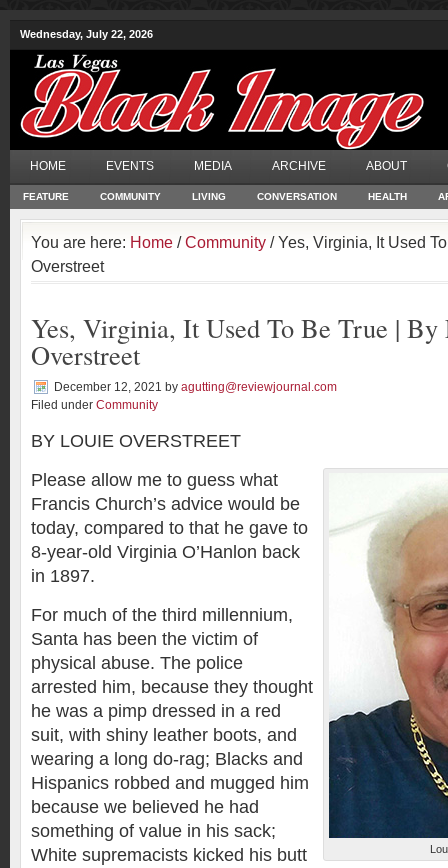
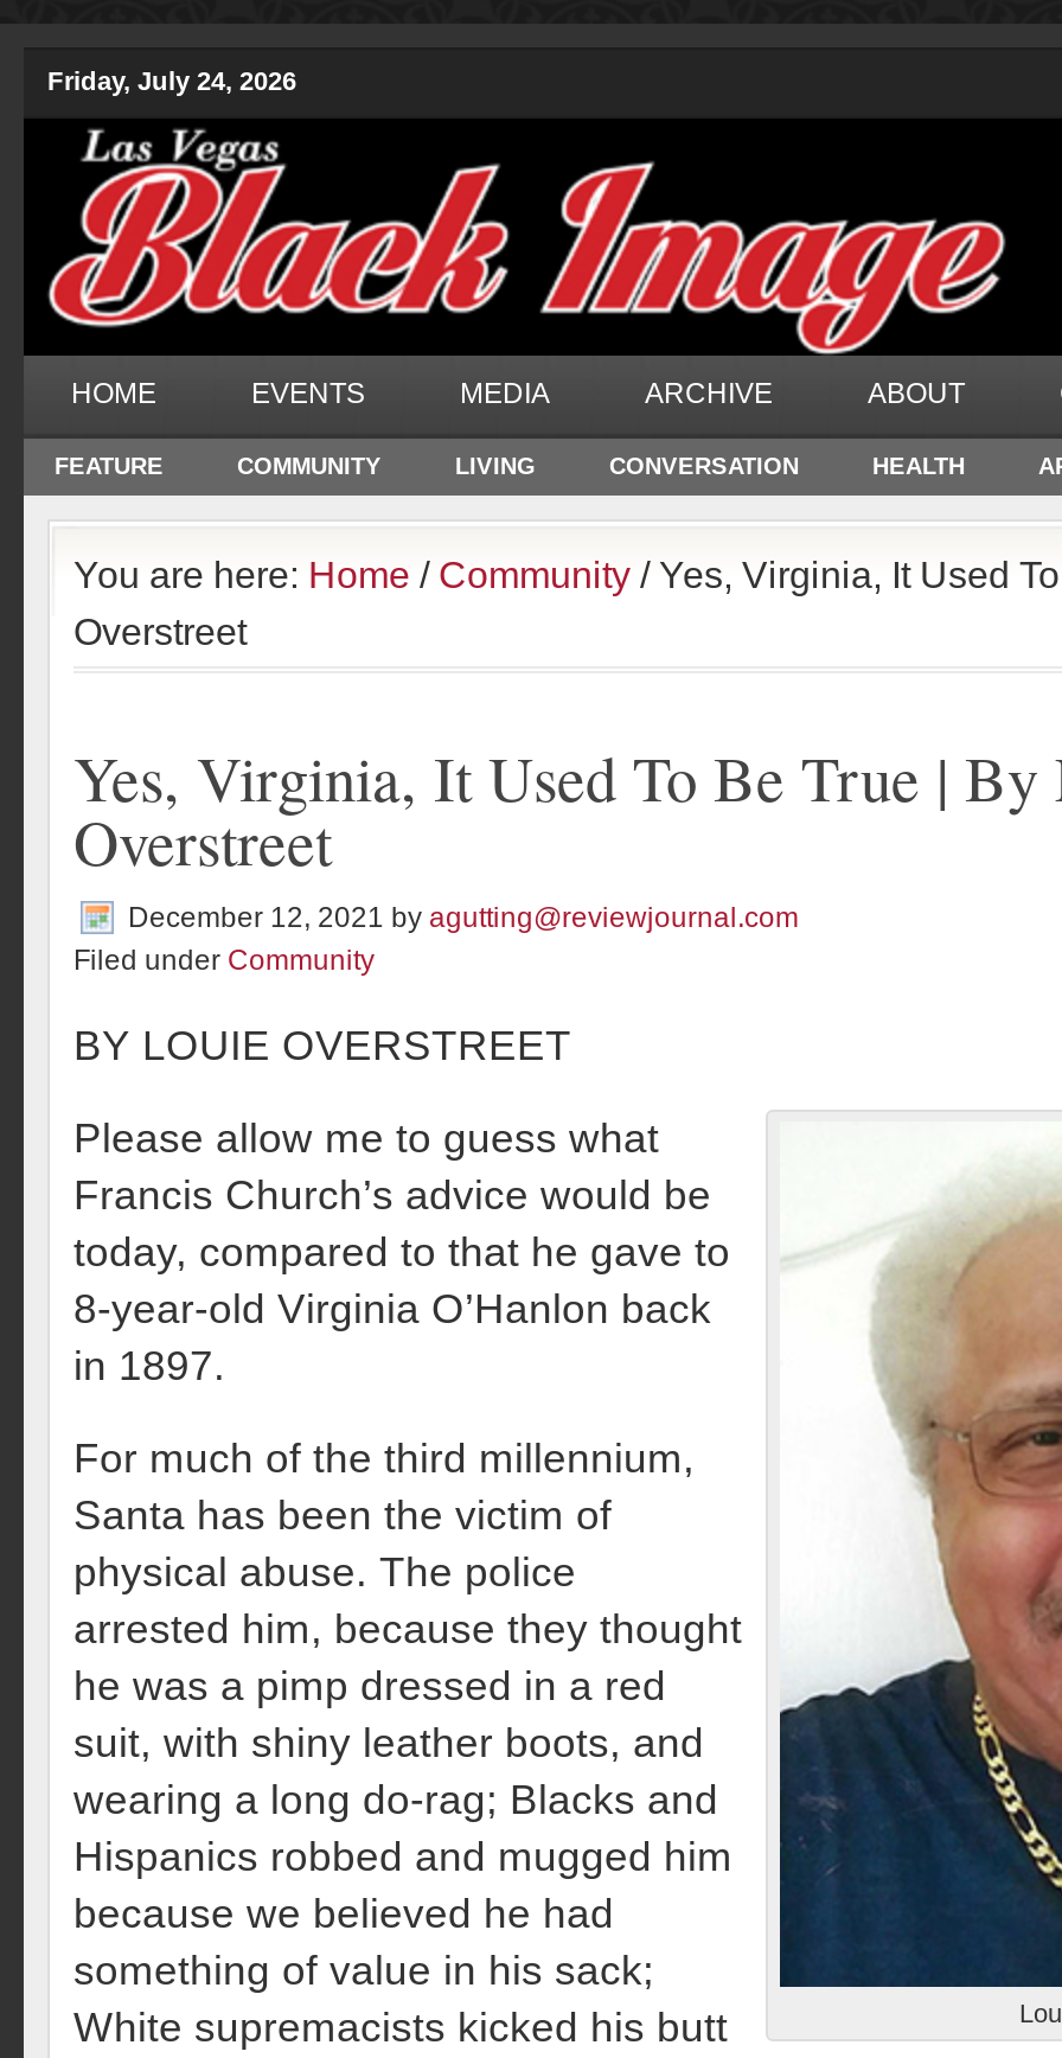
[20,28,153,40] Wednesday, July 22, 2026 -> [47,66,296,95] Friday, July 24, 2026

